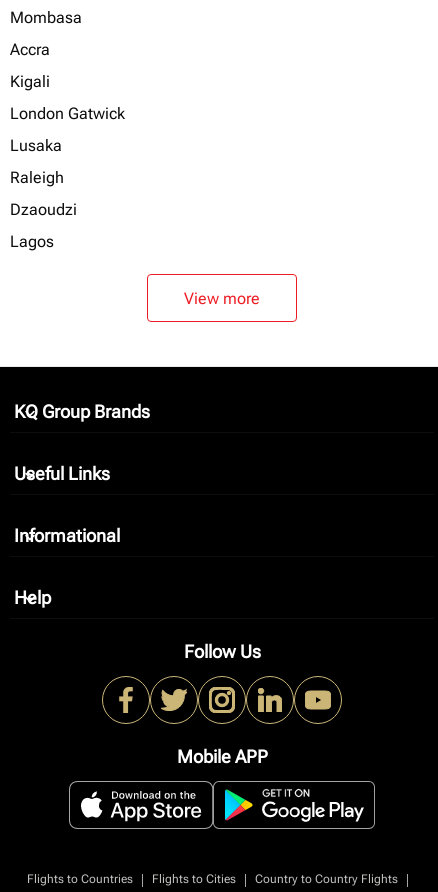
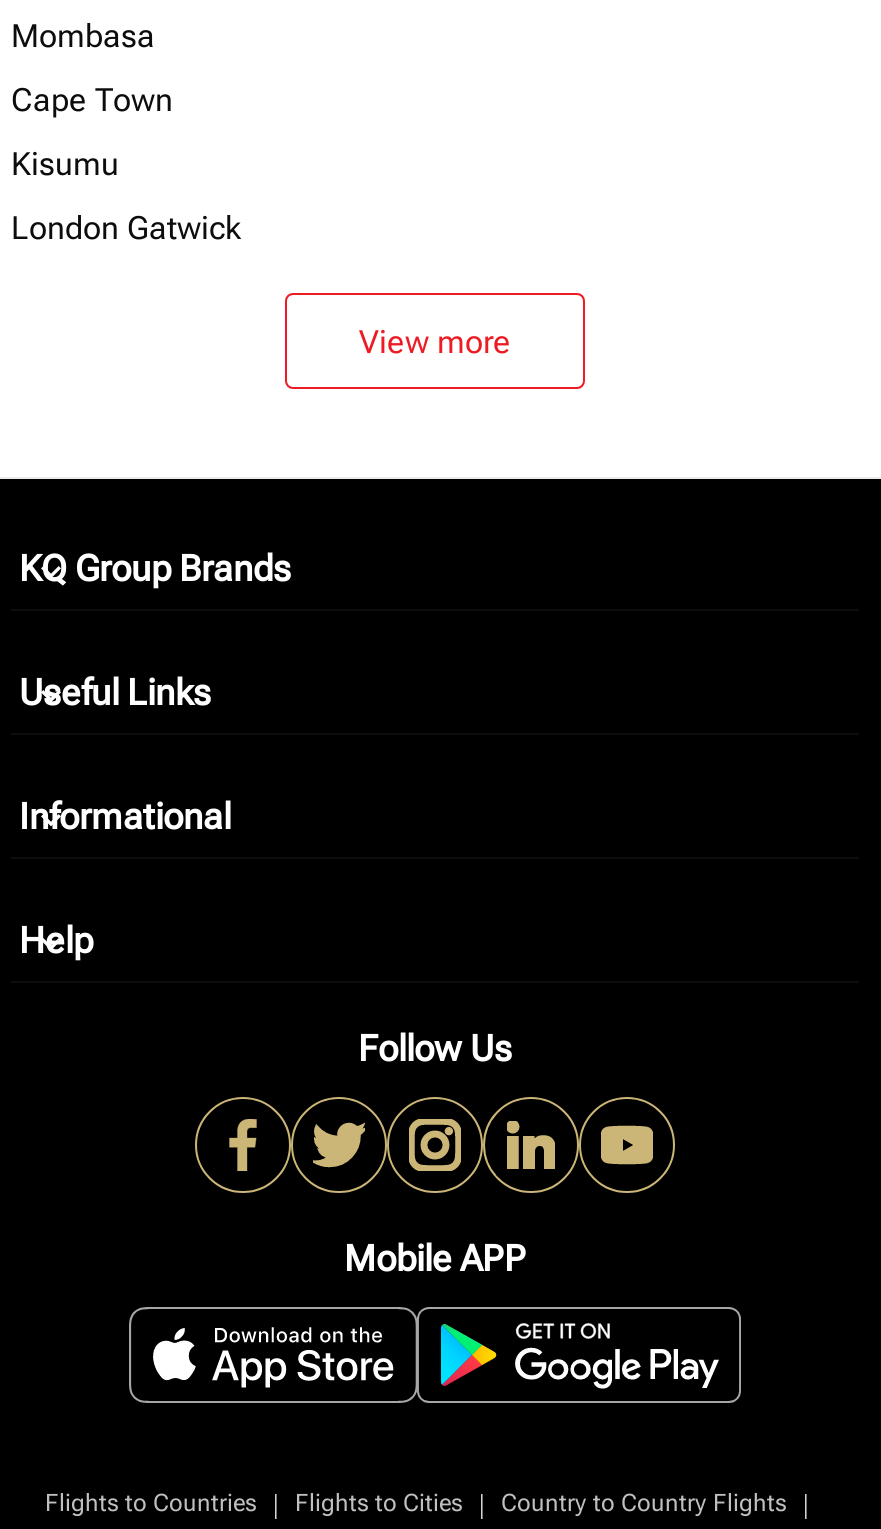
[10,40,50,59] Accra -> [11,82,173,120] Cape Town
[10,72,50,91] Kigali -> [11,146,119,184] Kisumu
[10,136,77,251] Lusaka | Raleigh | Dzaoudzi | Lagos -> none

